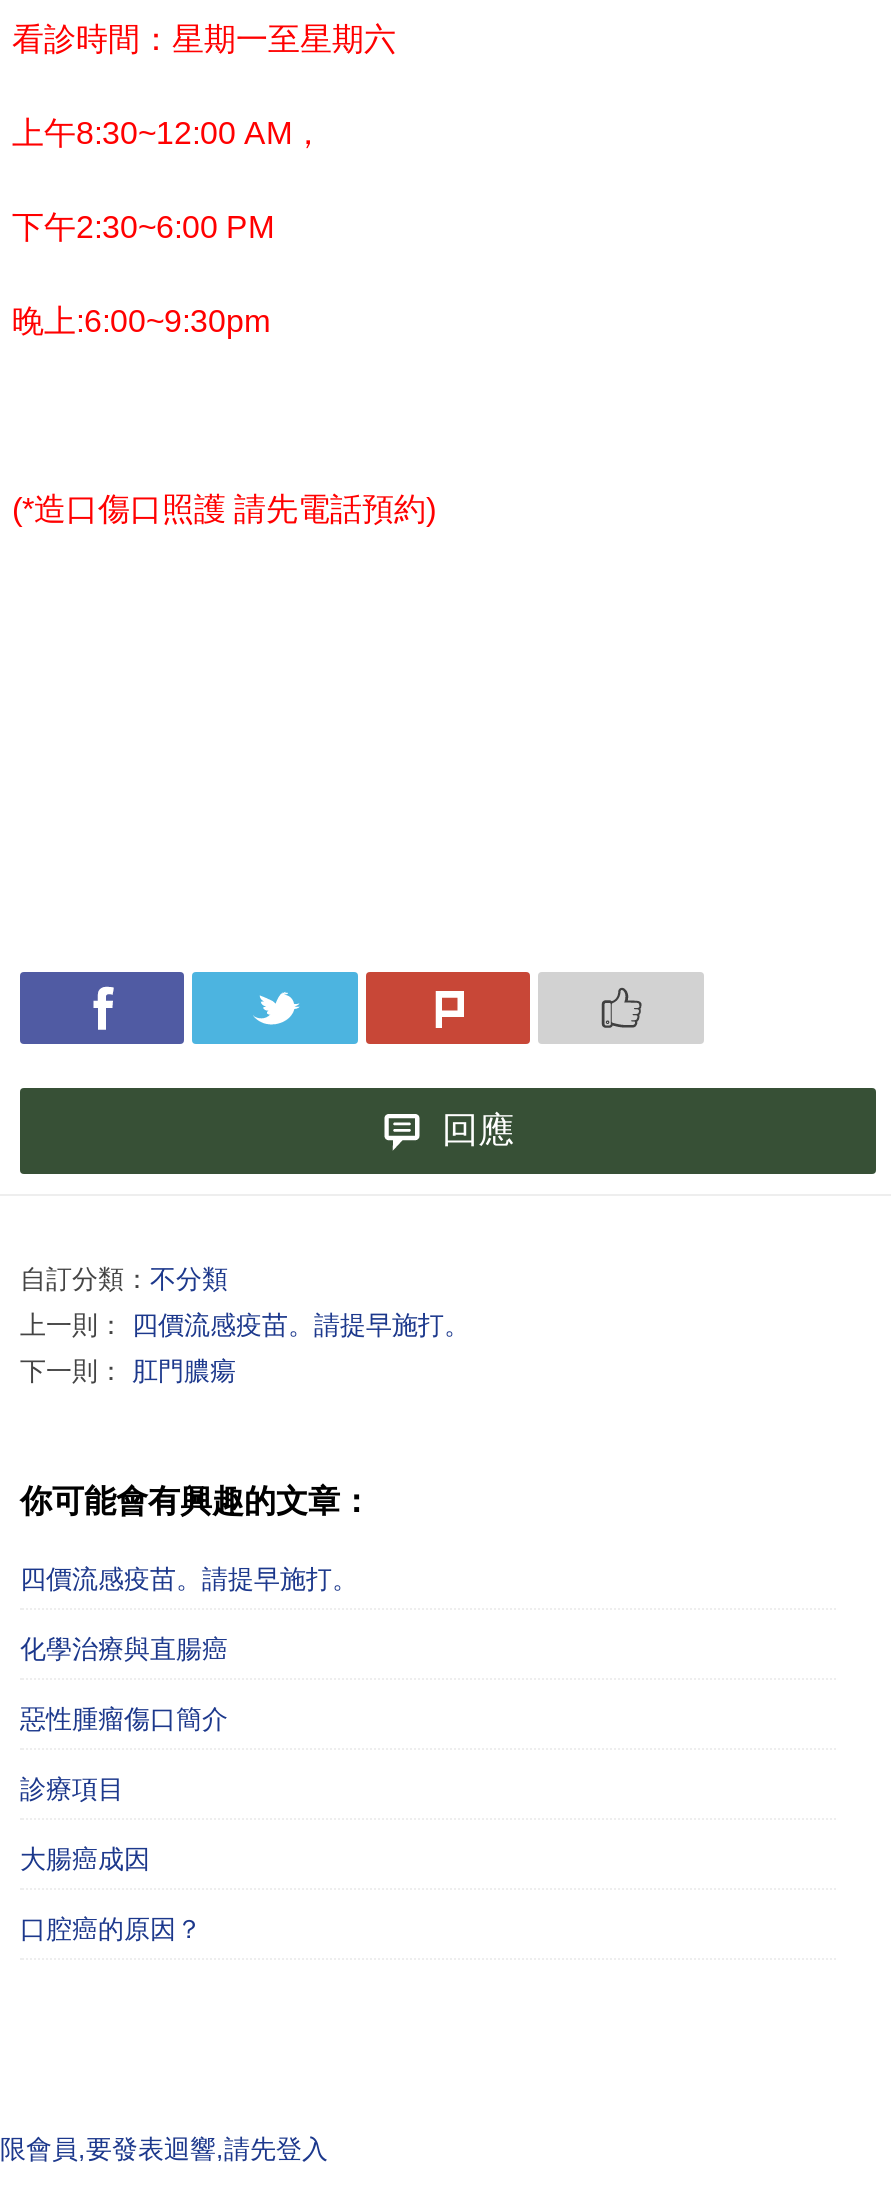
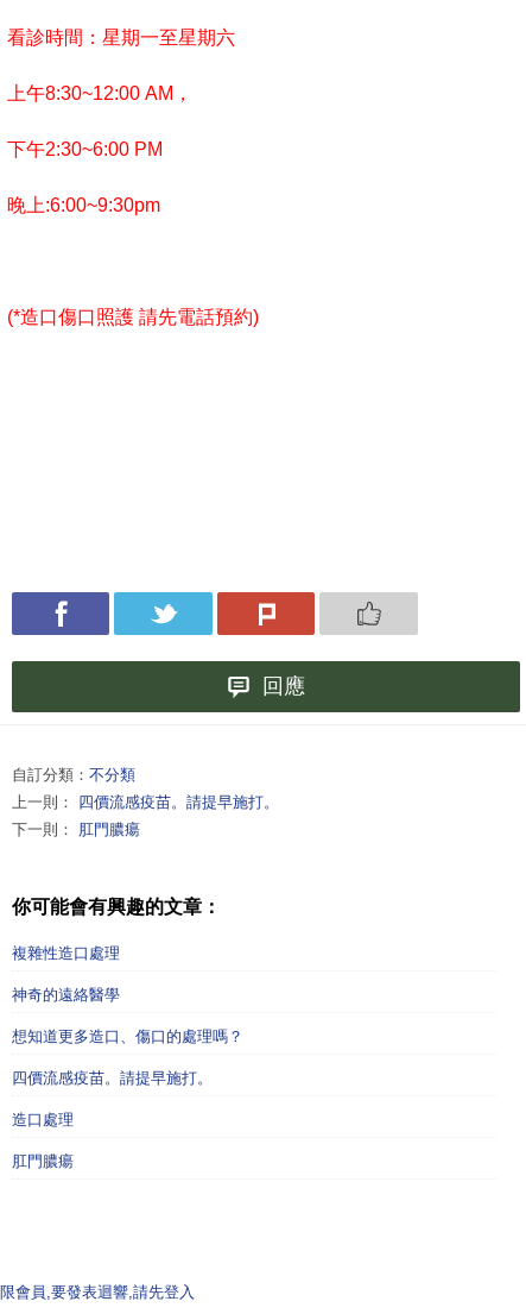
none -> [12,944,243,1045] 複雜性造口處理 | 神奇的遠絡醫學 | 想知道更多造口、傷口的處理嗎？
moved [20,1563,358,1593] -> [12,1068,213,1086]: 四價流感疫苗。請提早施打。
[20,1633,228,1943] 化學治療與直腸癌 | 惡性腫瘤傷口簡介 | 診療項目 | 大腸癌成因 | 口腔癌的原因？ -> [12,1110,74,1170] 造口處理 | 肛門膿瘍

